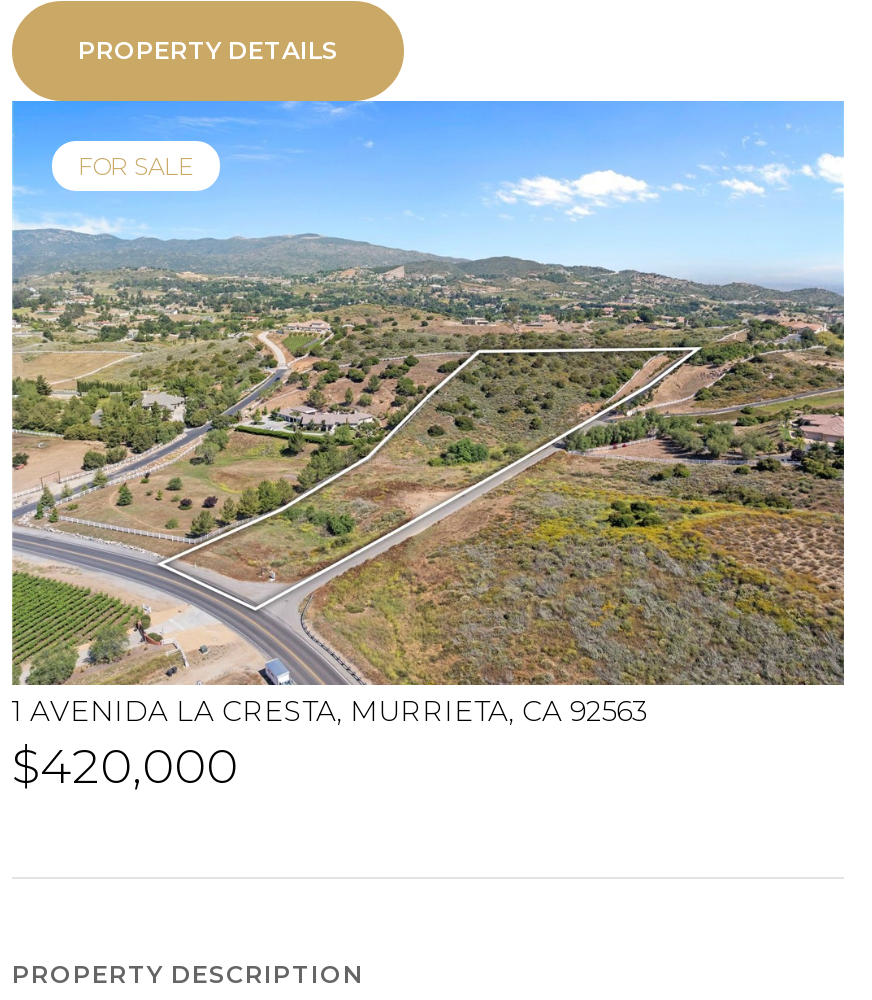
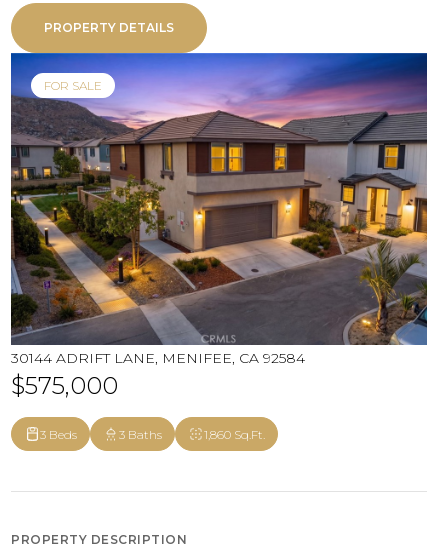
[10,99,846,795] [image] | 1 AVENIDA LA CRESTA, MURRIETA, CA 92563 | $420,000 -> [10,52,428,441] [image] | 30144 ADRIFT LANE, MENIFEE, CA 92584 | $575,000 | 3 Beds | 3 Baths | 1,860 Sq.Ft.

